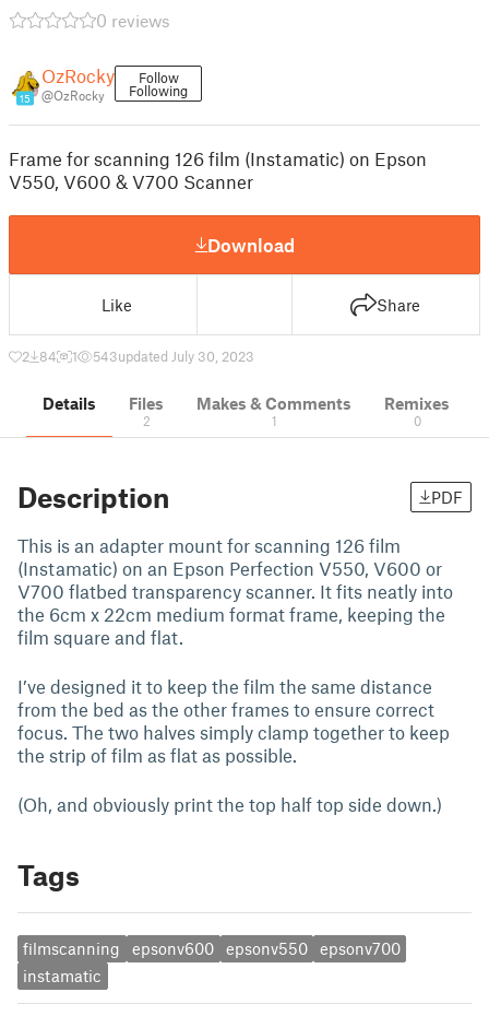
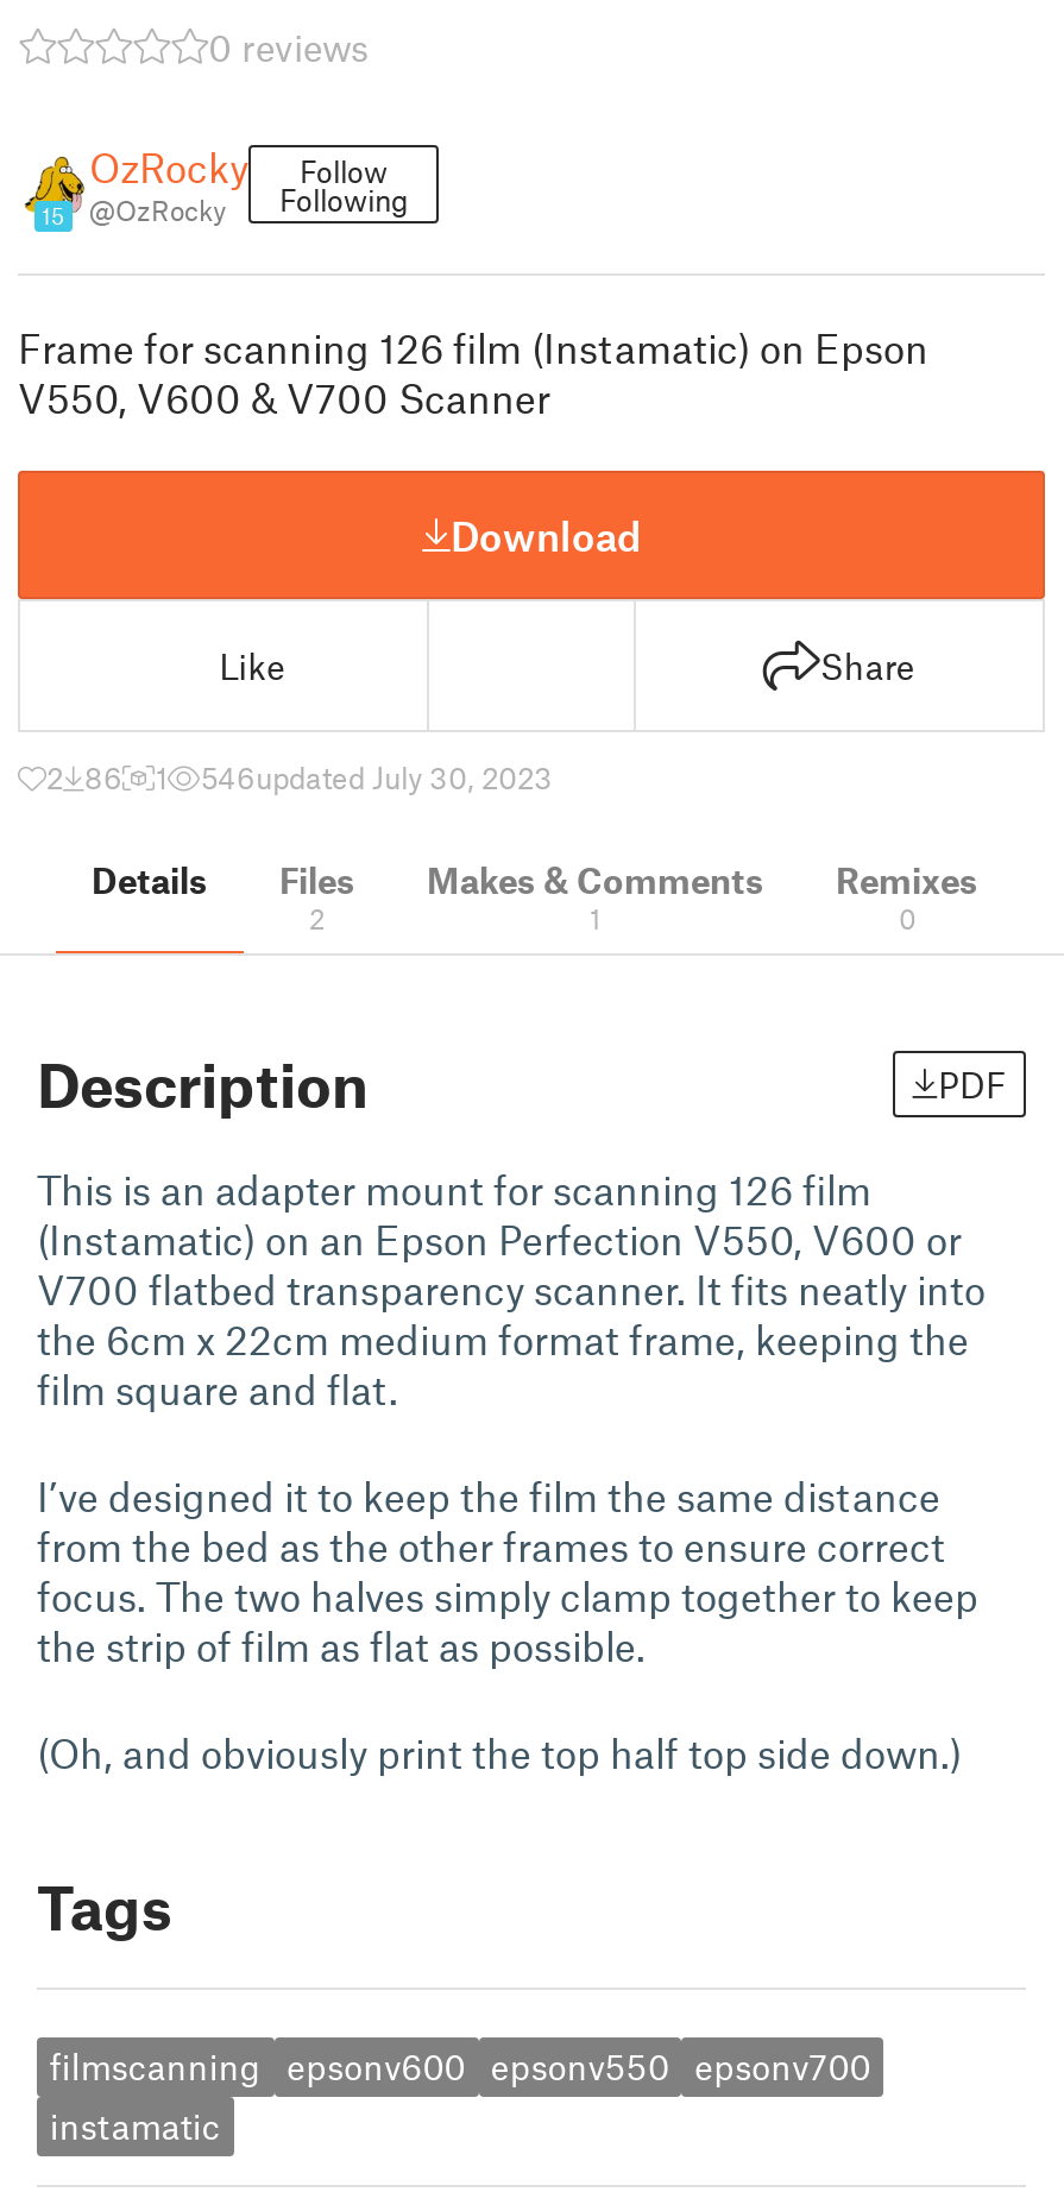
[22,347,57,365] 2 84 -> [46,758,122,796] 2 86
[93,347,254,365] 543updated July 30, 2023 -> [201,758,553,796] 546updated July 30, 2023

